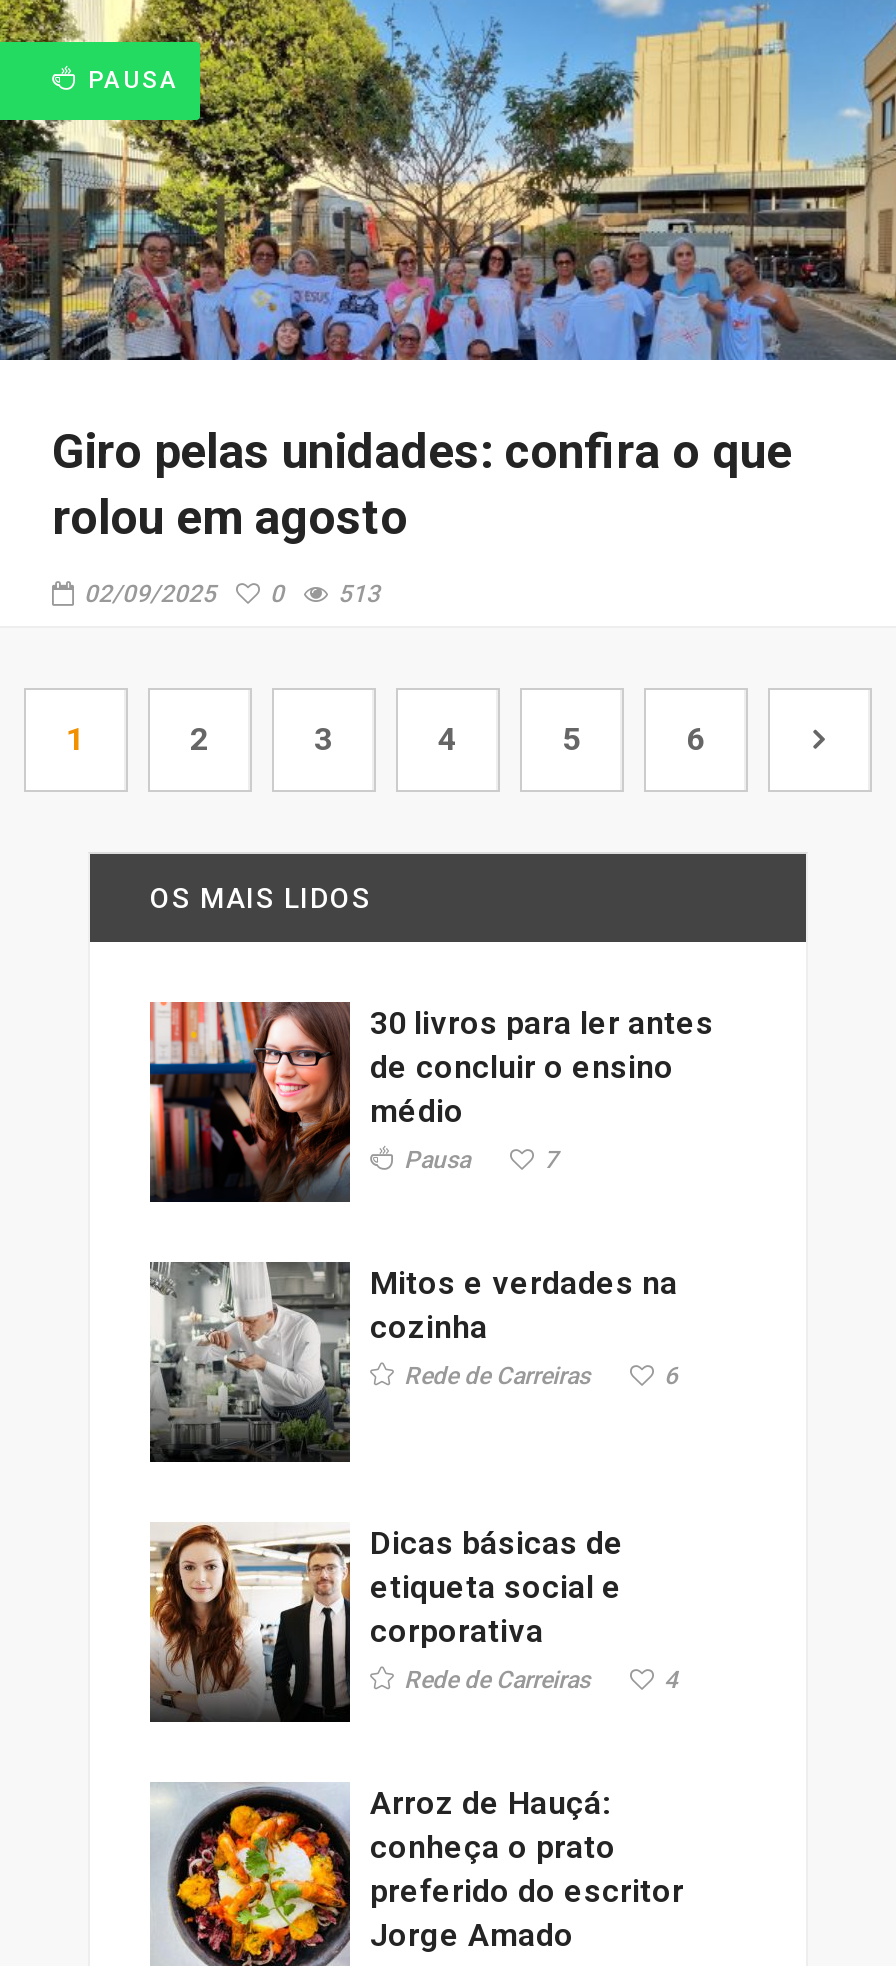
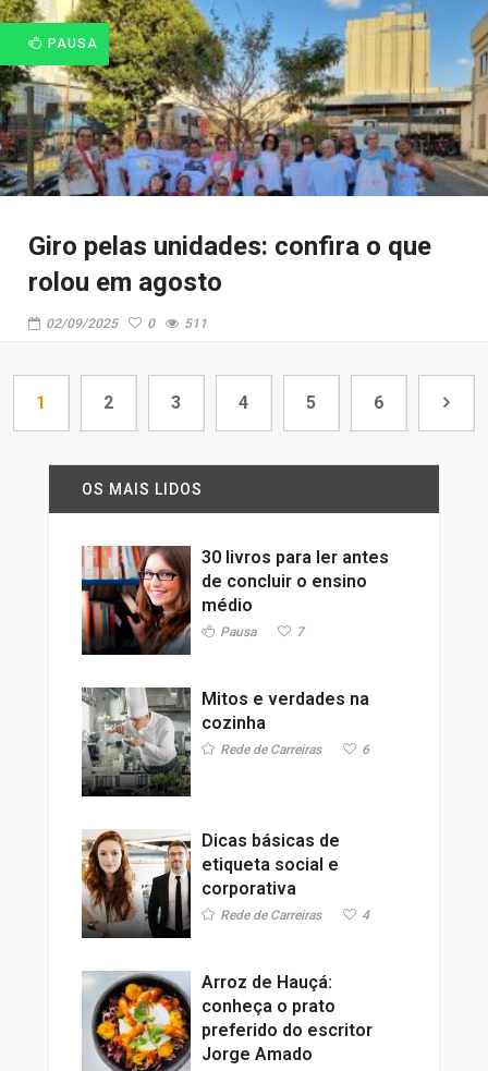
[84,580,380,608] 02/09/2025 0 513 -> [46,316,207,331] 02/09/2025 0 511

